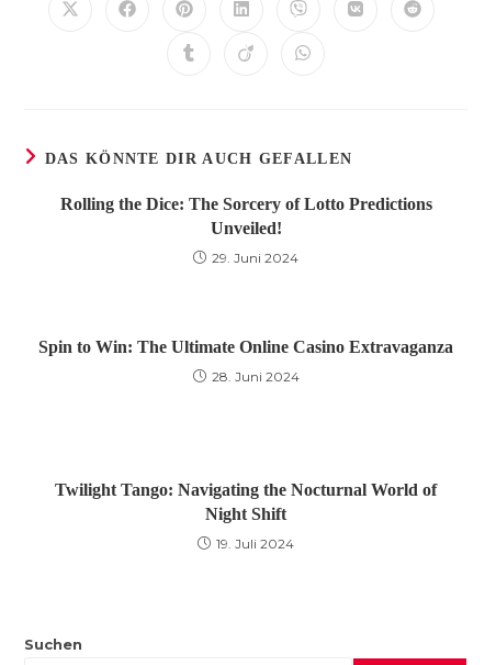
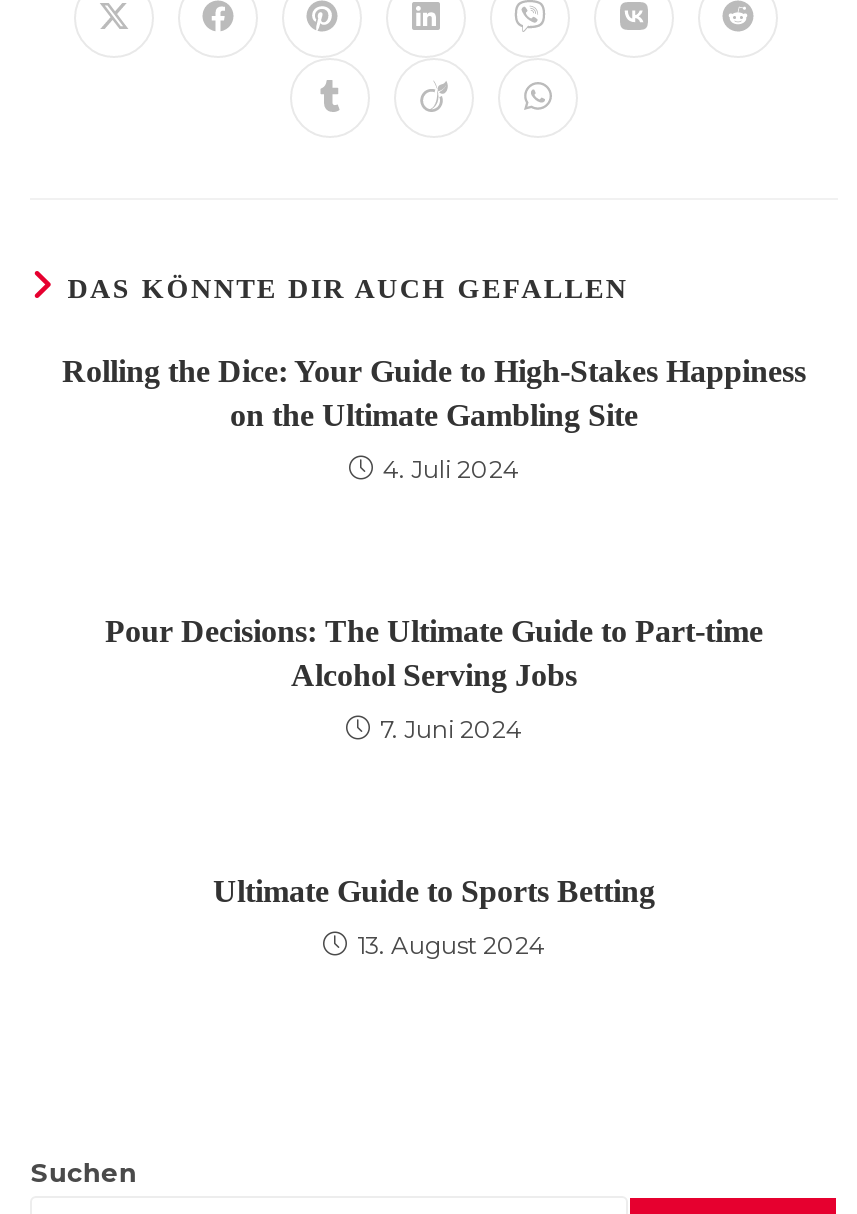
[60,194,432,237] Rolling the Dice: The Sorcery of Lotto Predictions | Unveiled! -> [62,353,806,431] Rolling the Dice: Your Guide to High-Stakes Happiness | on the Ultimate Gambling Site
[212,249,298,266] 29. Juni 2024 -> [383,453,519,483] 4. Juli 2024
[38,337,453,356] Spin to Win: The Ultimate Online Casino Extravaganza -> [105,613,763,691] Pour Decisions: The Ultimate Guide to Part-time | Alcohol Serving Jobs
[211,368,299,384] 28. Juni 2024 -> [380,713,522,743] 7. Juni 2024
[55,480,437,523] Twilight Tango: Navigating the Nocturnal World of | Night Shift -> [213,873,655,907] Ultimate Guide to Sports Betting
[216,535,294,551] 19. Juli 2024 -> [357,929,545,959] 13. August 2024

